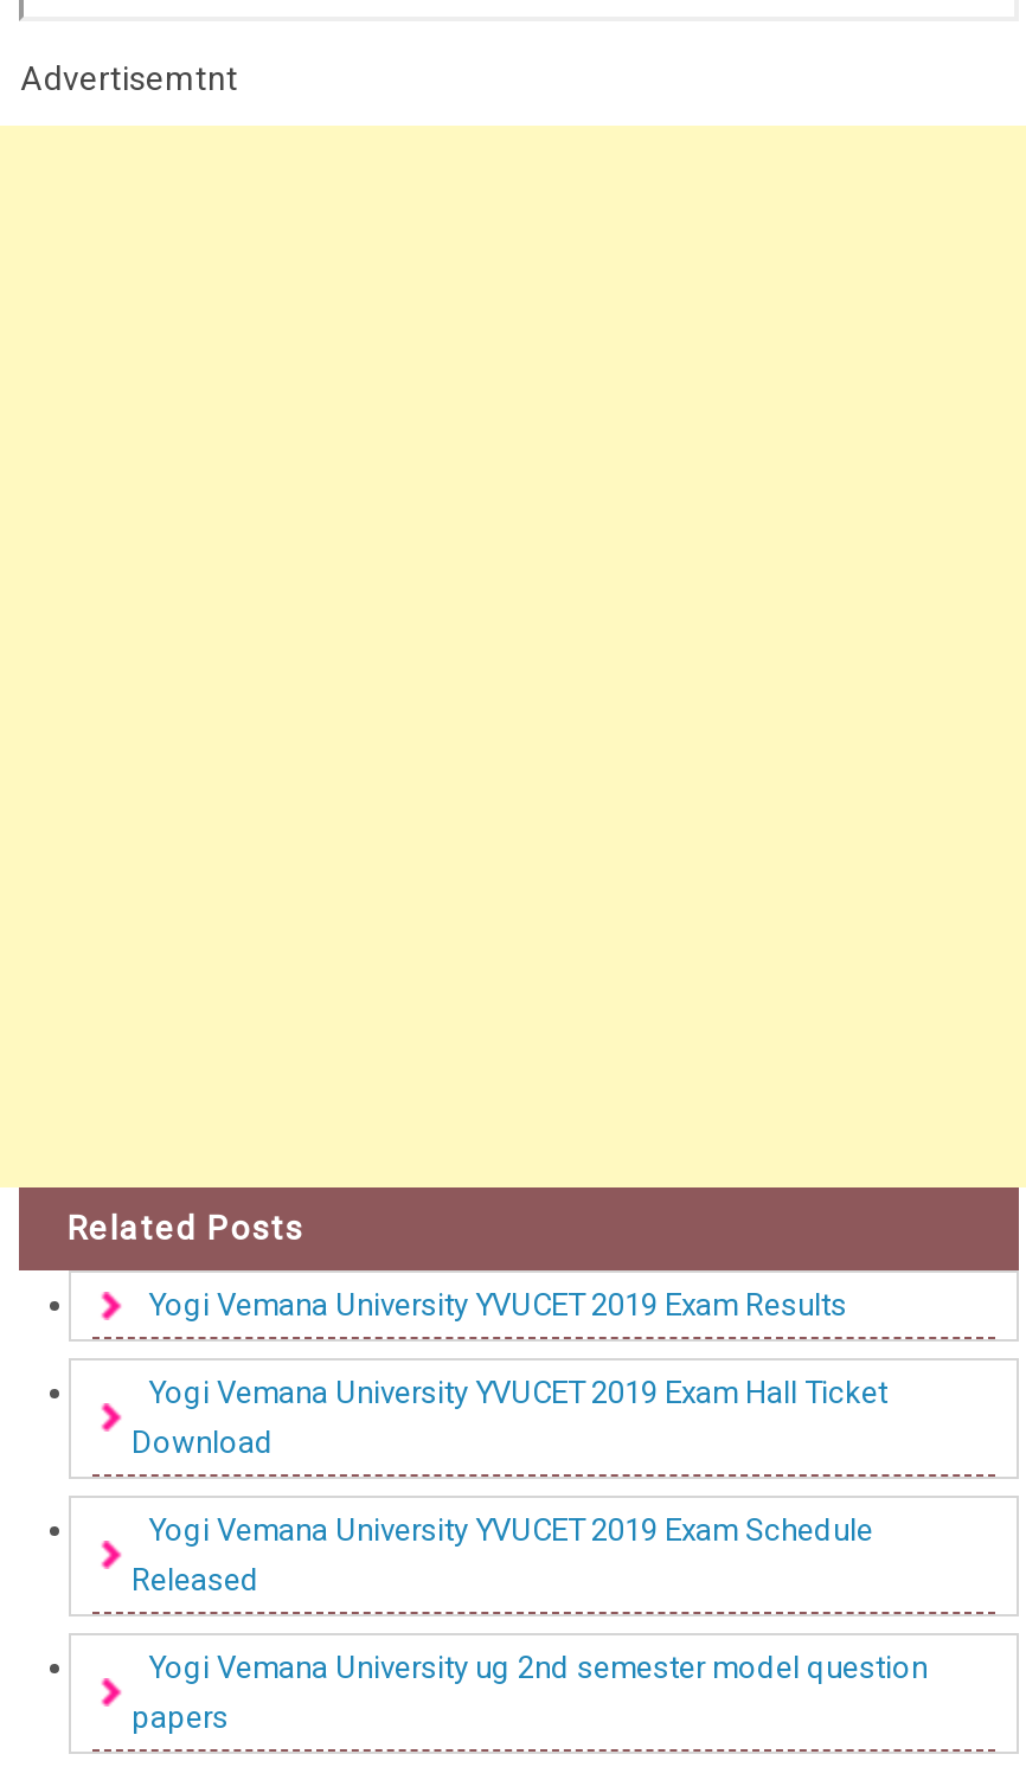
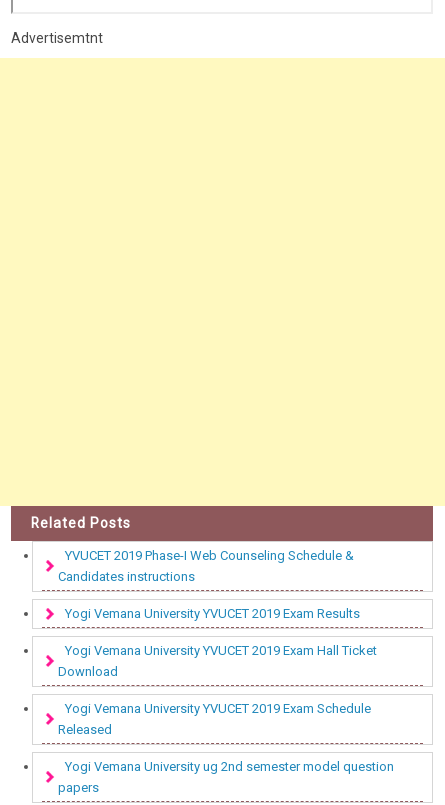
none -> [58,548,354,584] YVUCET 2019 Phase-I Web Counseling Schedule & | Candidates instructions

